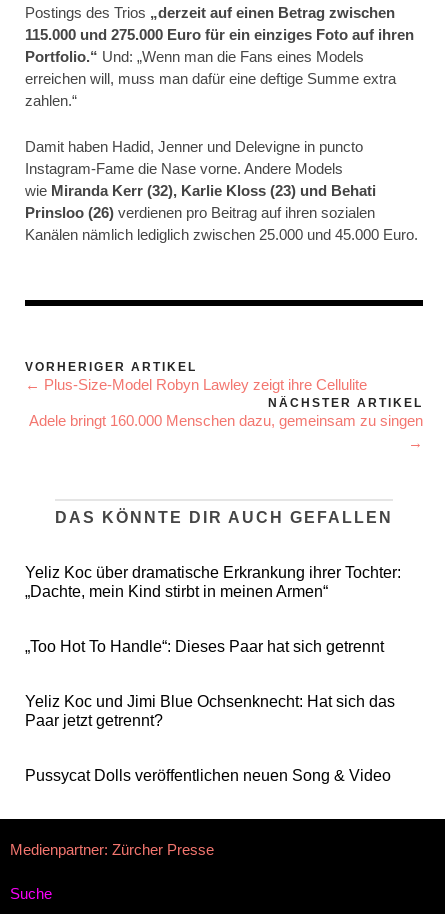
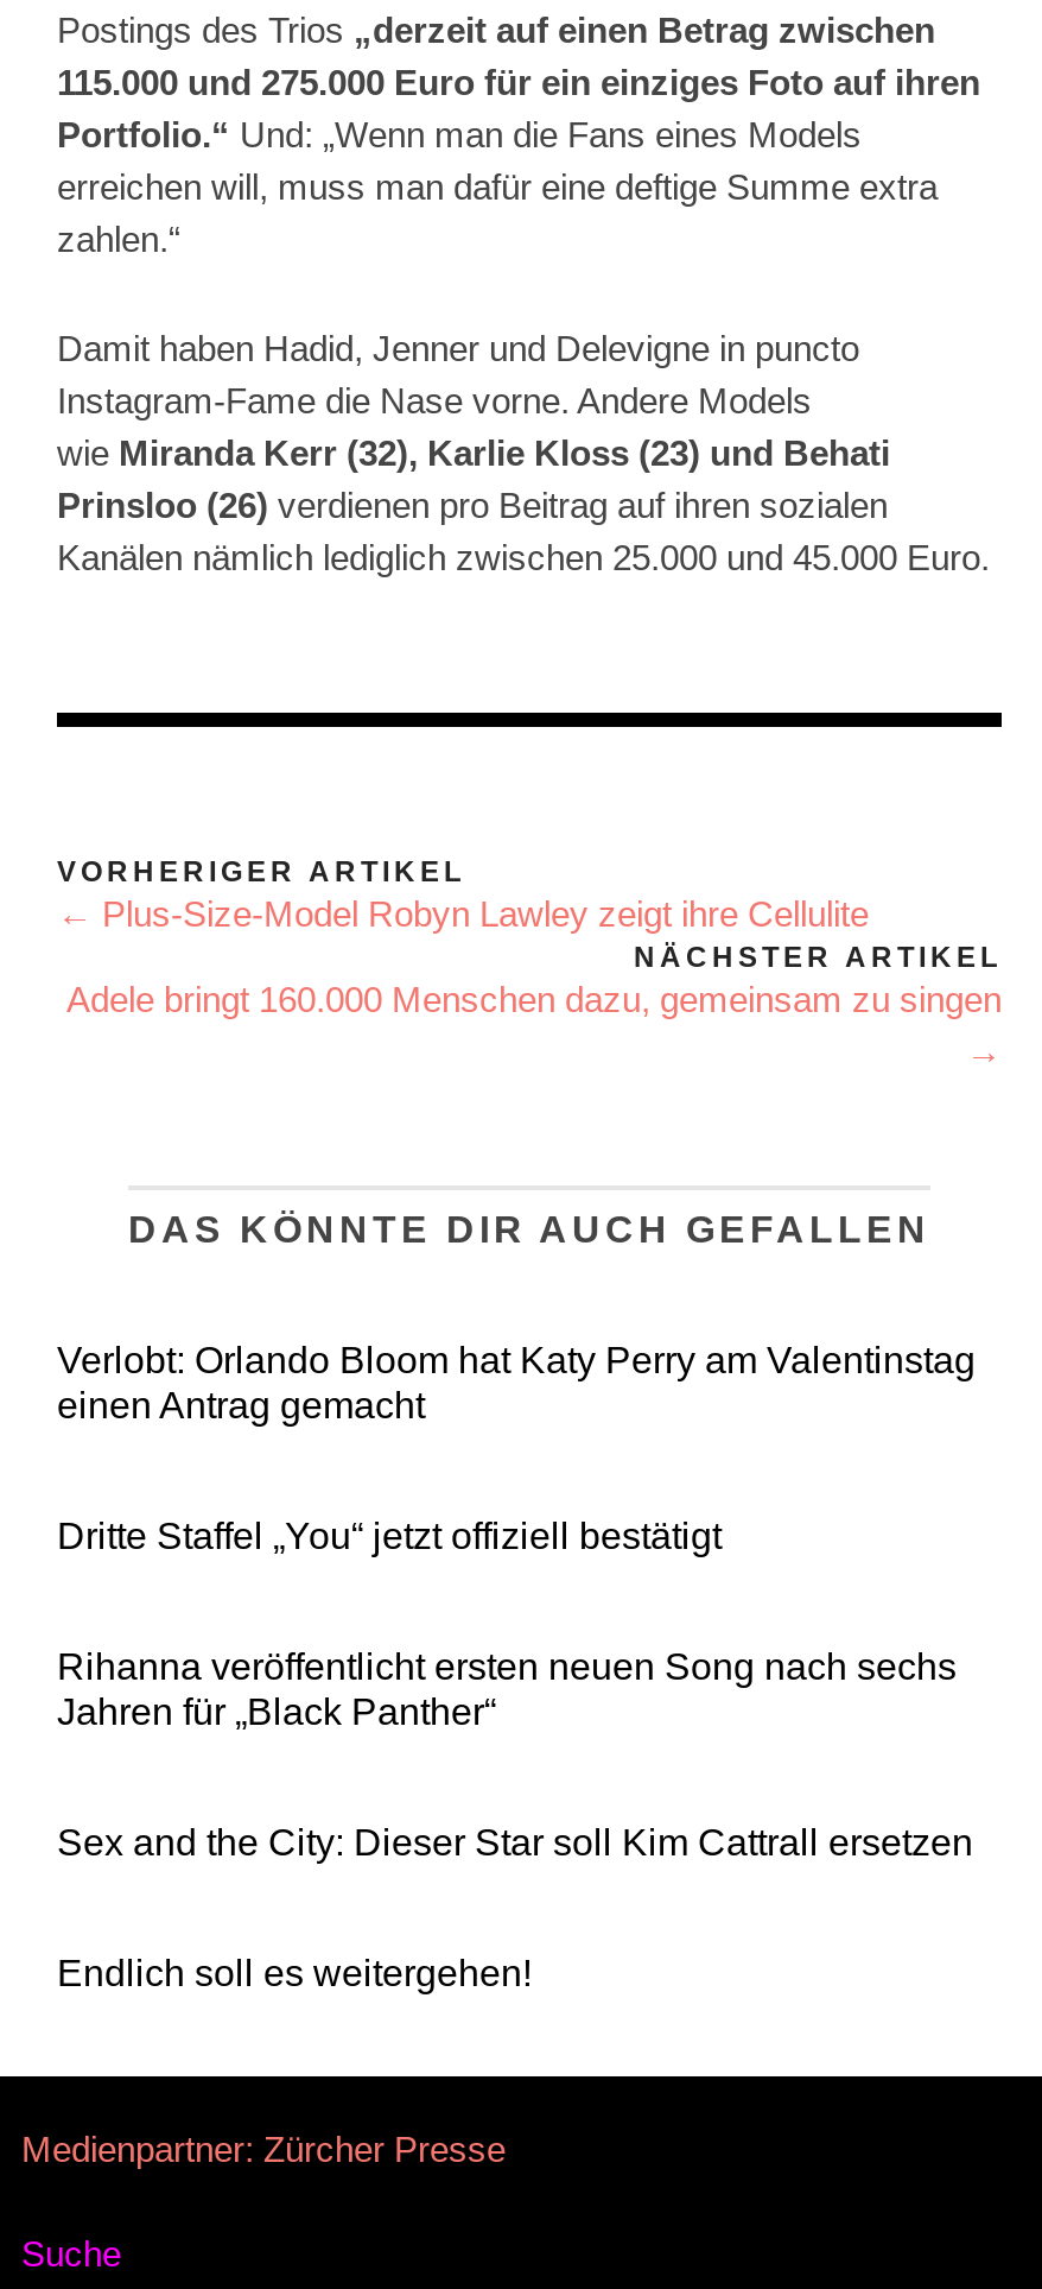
[25,564,401,784] Yeliz Koc über dramatische Erkrankung ihrer Tochter: | „Dachte, mein Kind stirbt in meinen Armen“ | „Too Hot To Handle“: Dieses Paar hat sich getrennt | Yeliz Koc und Jimi Blue Ochsenknecht: Hat sich das | Paar jetzt getrennt? | Pussycat Dolls veröffentlichen neuen Song & Video -> [57,1339,976,1993] Verlobt: Orlando Bloom hat Katy Perry am Valentinstag | einen Antrag gemacht | Dritte Staffel „You“ jetzt offiziell bestätigt | Rihanna veröffentlicht ersten neuen Song nach sechs | Jahren für „Black Panther“ | Sex and the City: Dieser Star soll Kim Cattrall ersetzen | Endlich soll es weitergehen!

